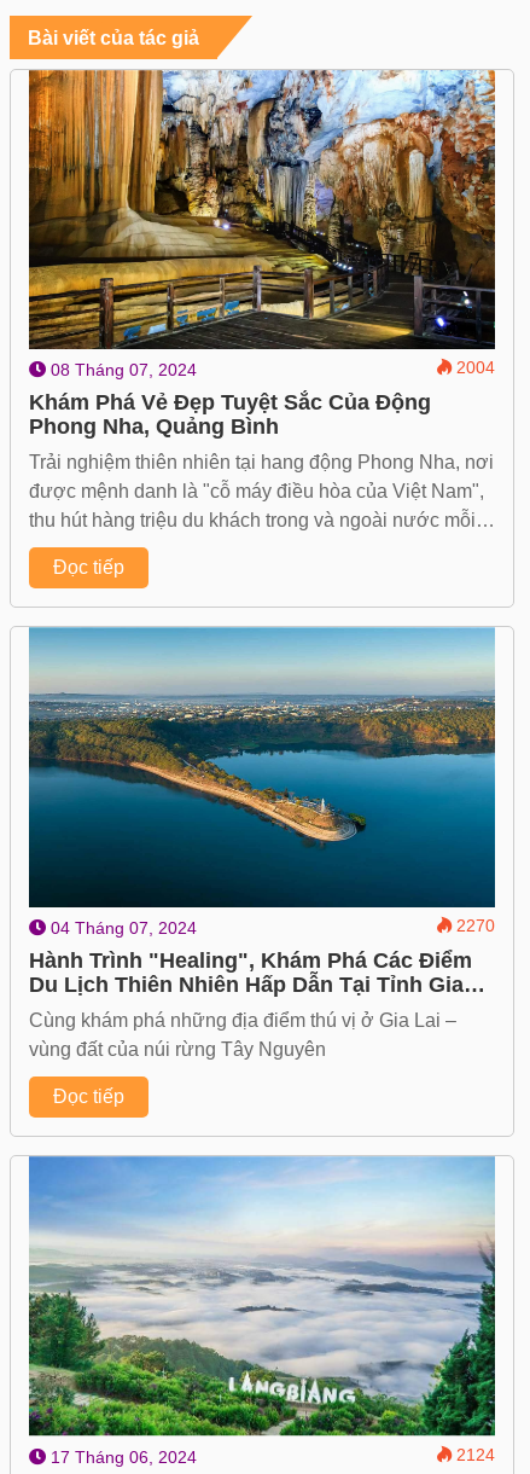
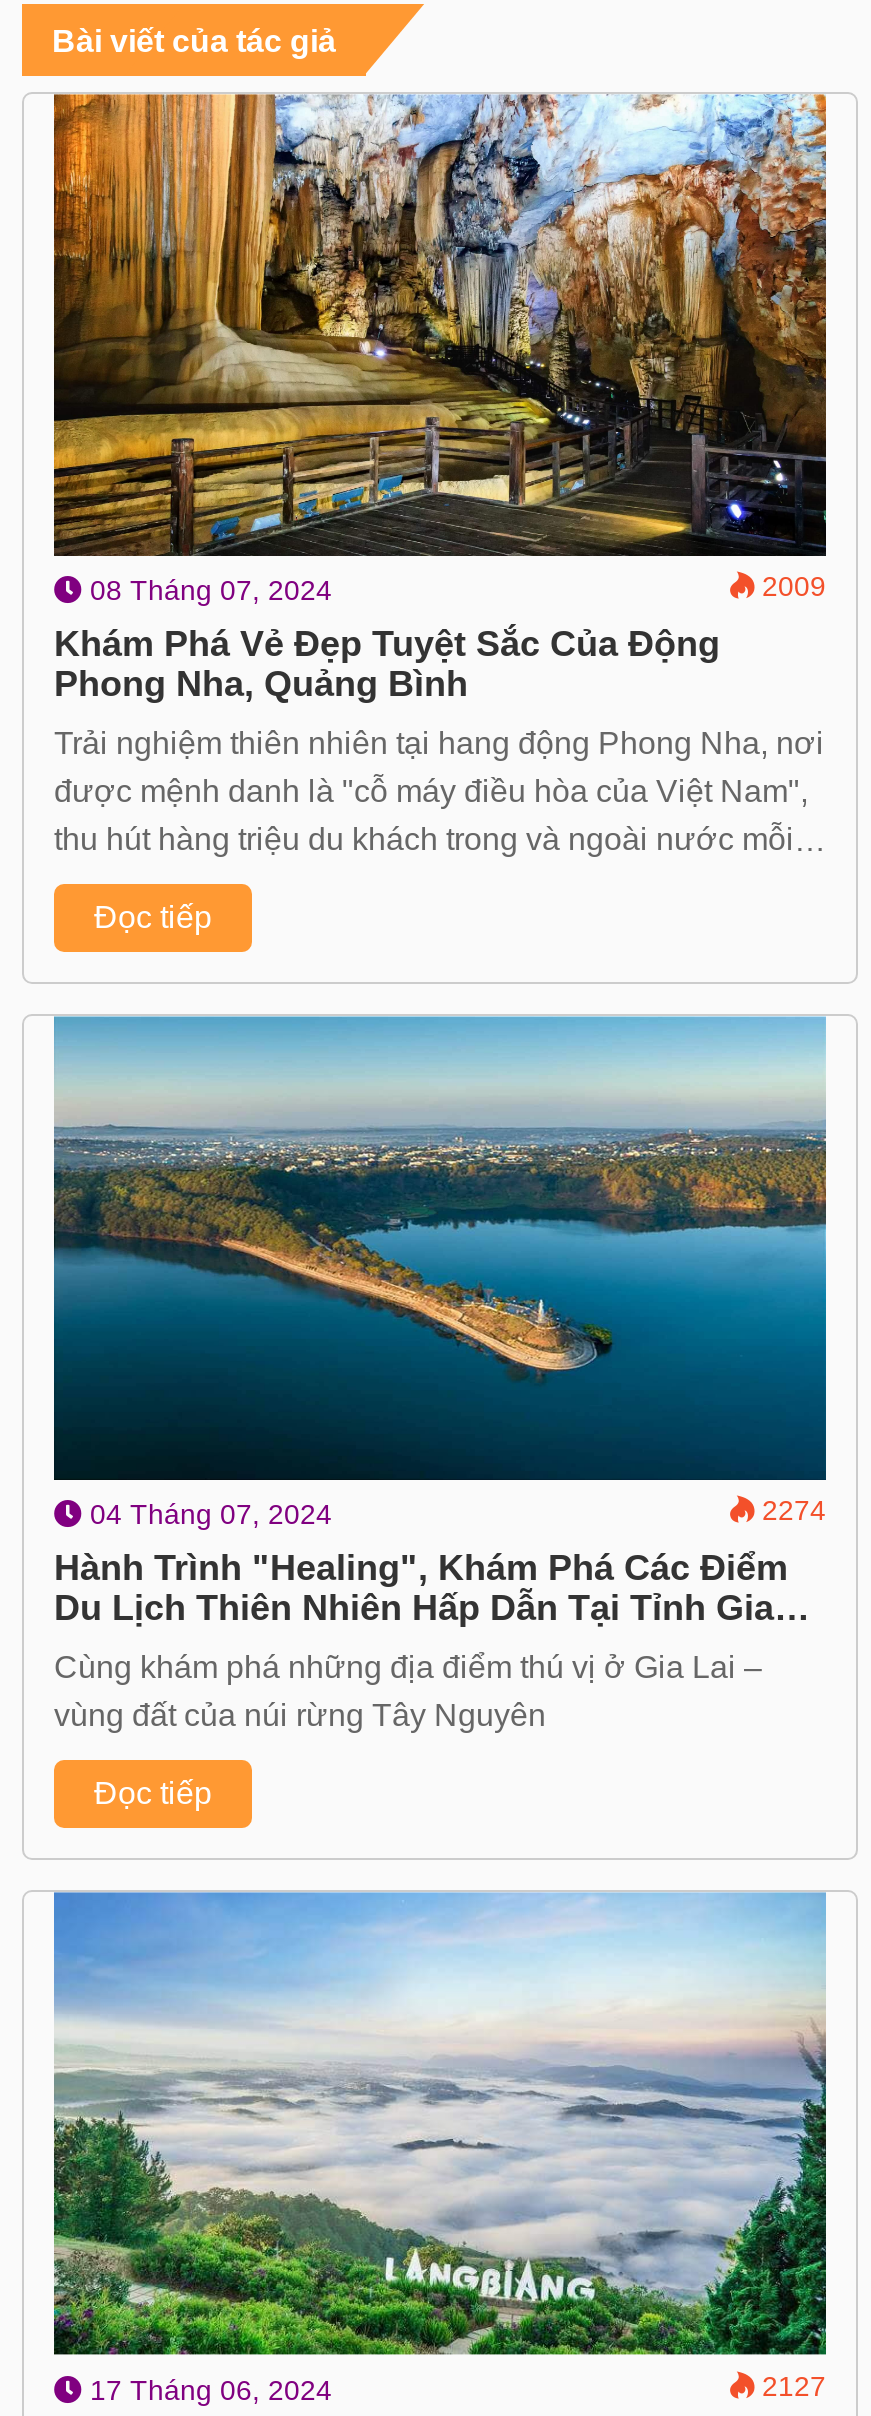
[452,358,495,377] 2004 -> [754,571,826,603] 2009
[452,916,495,935] 2270 -> [754,1494,826,1526] 2274
[452,1445,495,1464] 2124 -> [754,2369,826,2401] 2127

